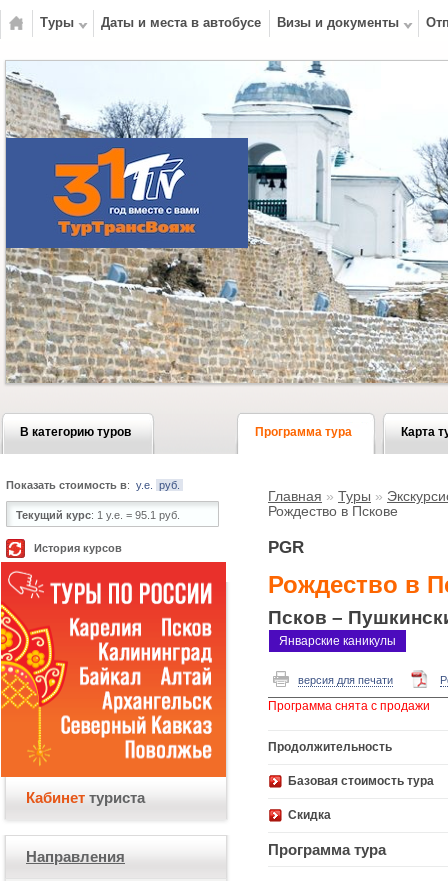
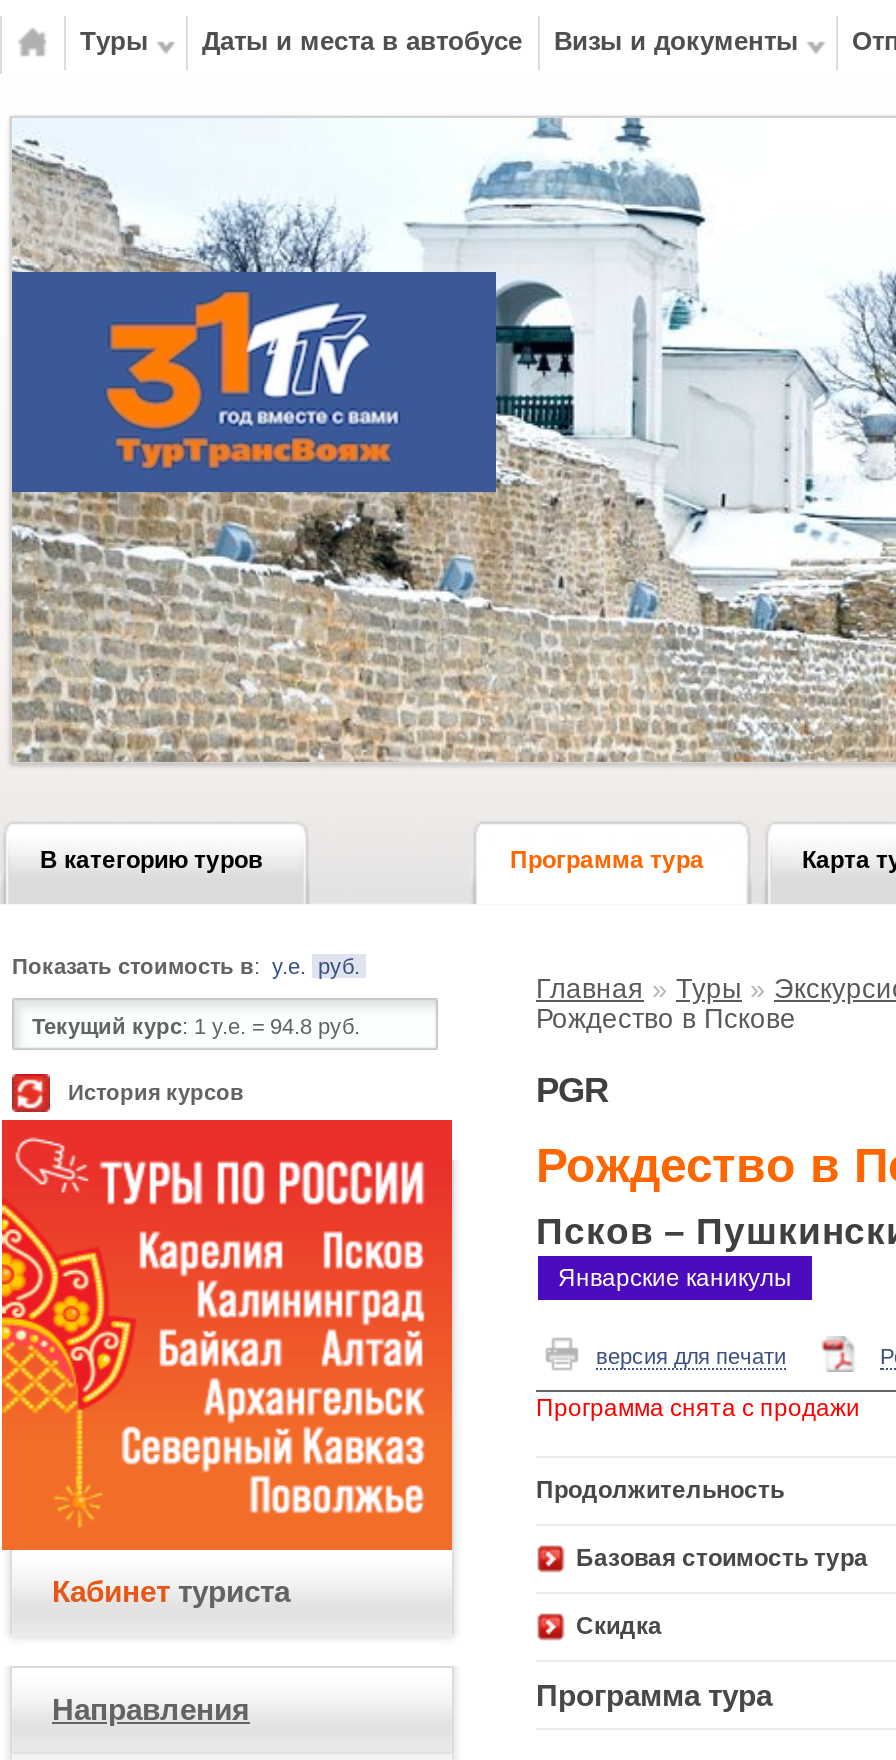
[16,509,180,521] Текущий курс: 1 у.е. = 95.1 руб. -> [32,1014,360,1038] Текущий курс: 1 у.е. = 94.8 руб.

